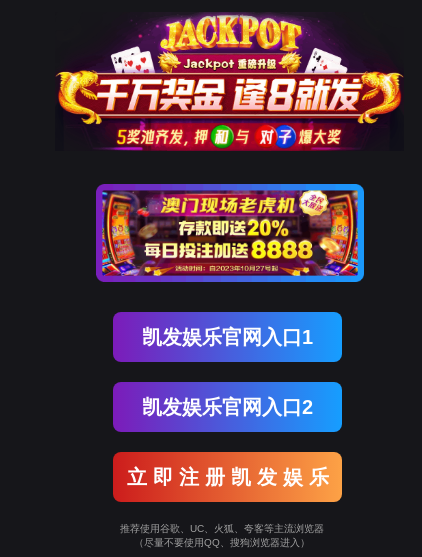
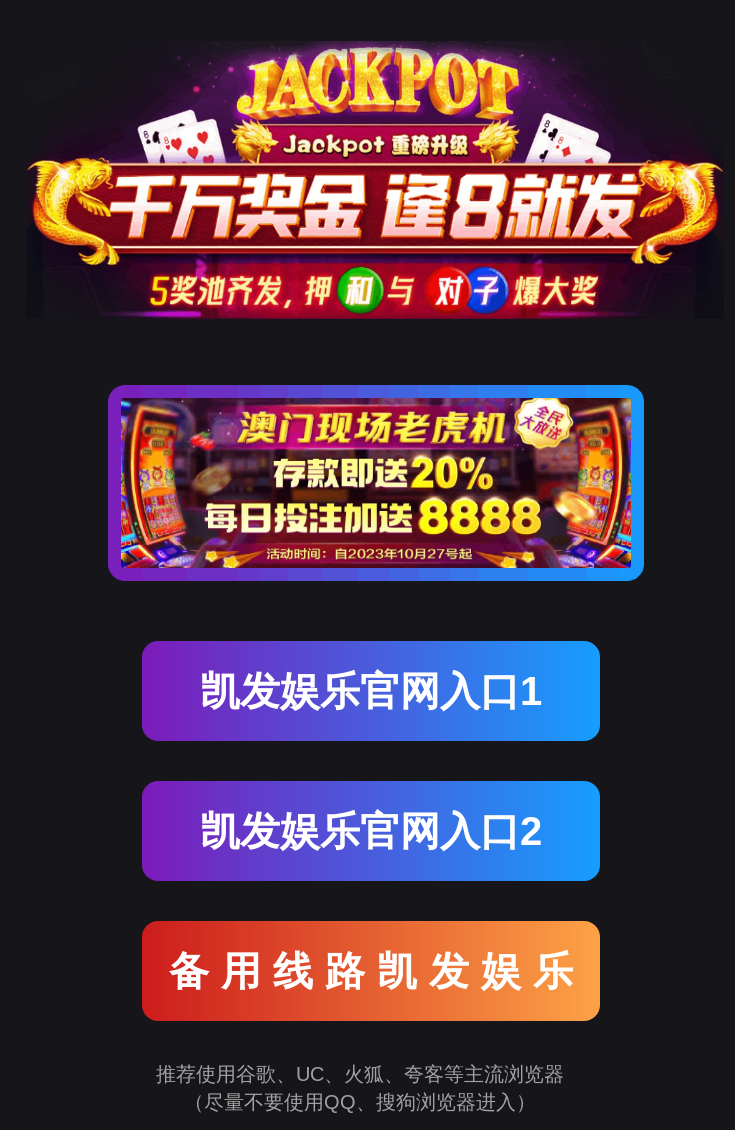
[126,466,328,488] 立 即 注 册 凯 发 娱 乐 -> [169,949,573,993] 备 用 线 路 凯 发 娱 乐

